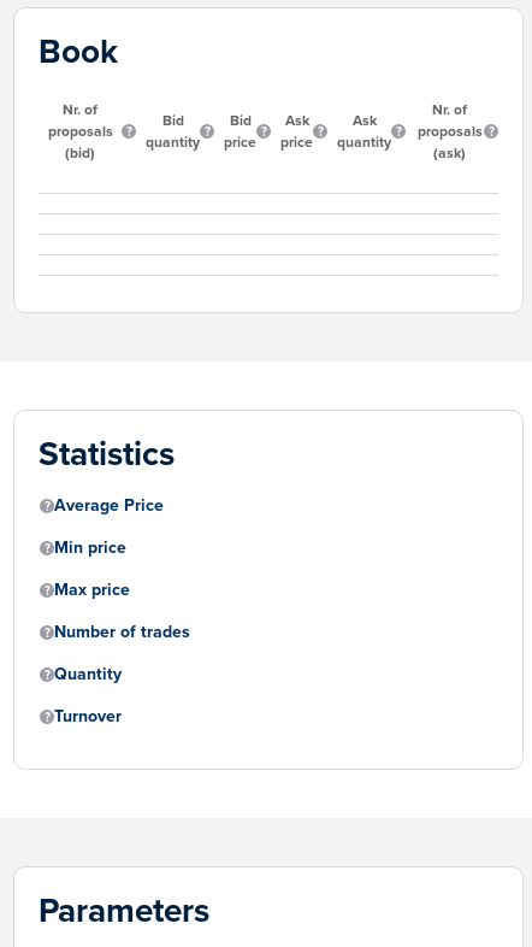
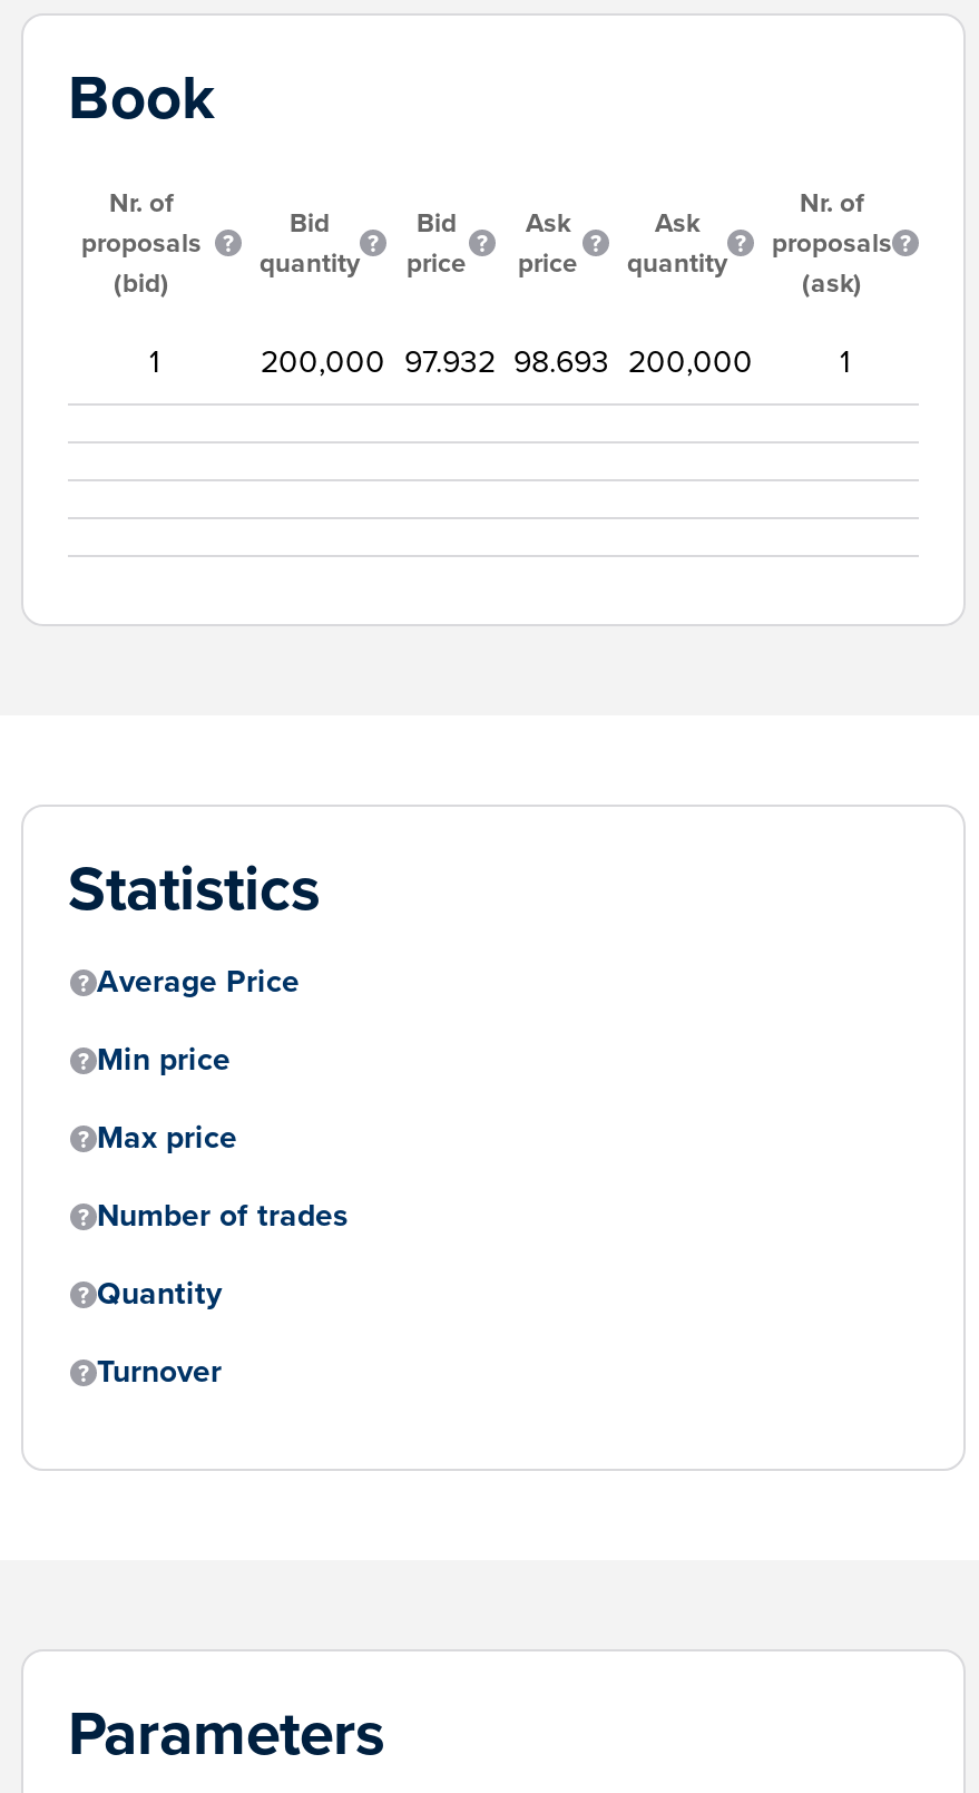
none -> [149,339,851,384] 1 | 200,000 97.932 98.693 200,000 | 1

